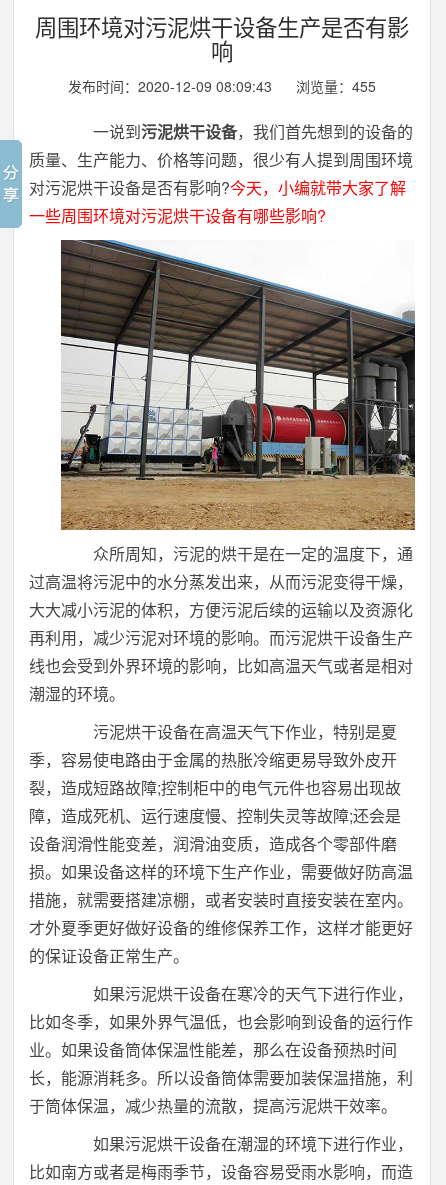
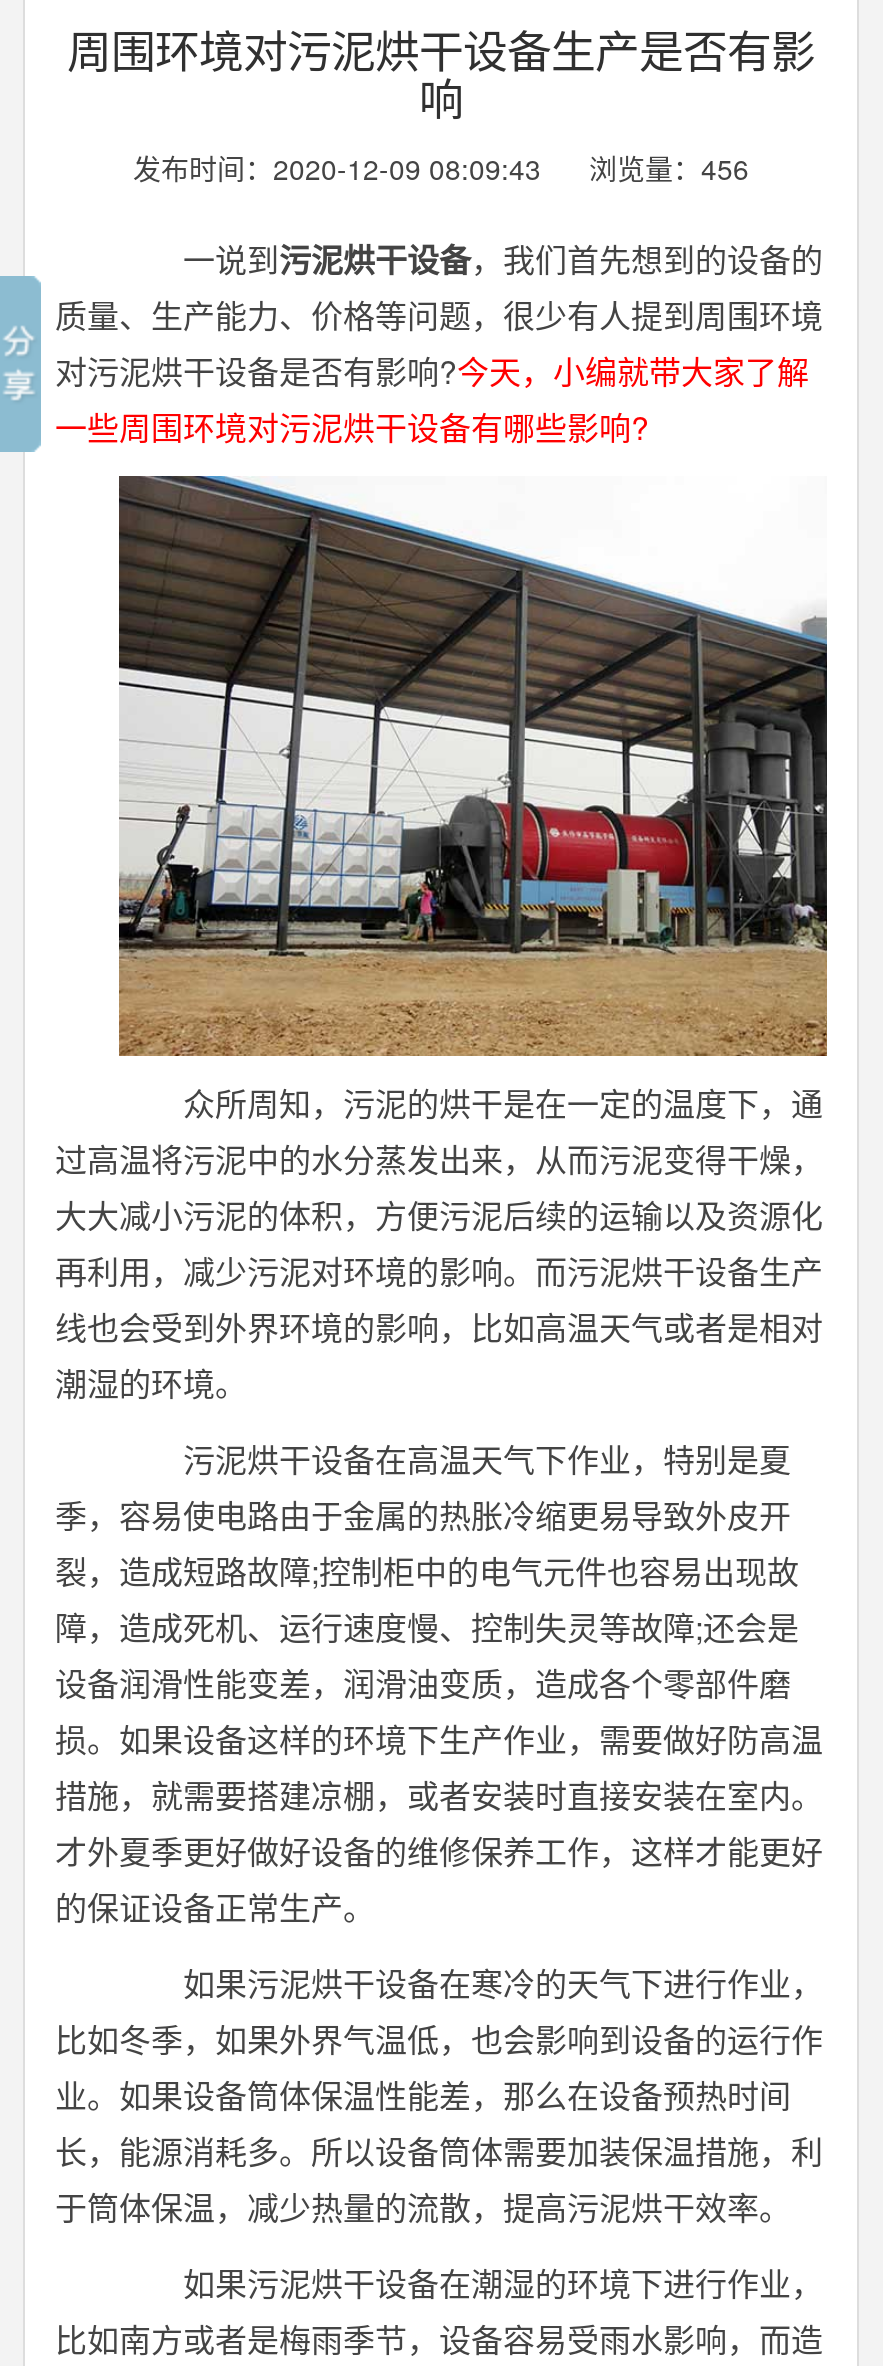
[68,76,376,96] 发布时间：2020-12-09 08:09:43 浏览量：455 -> [133,148,749,188] 发布时间：2020-12-09 08:09:43 浏览量：456

